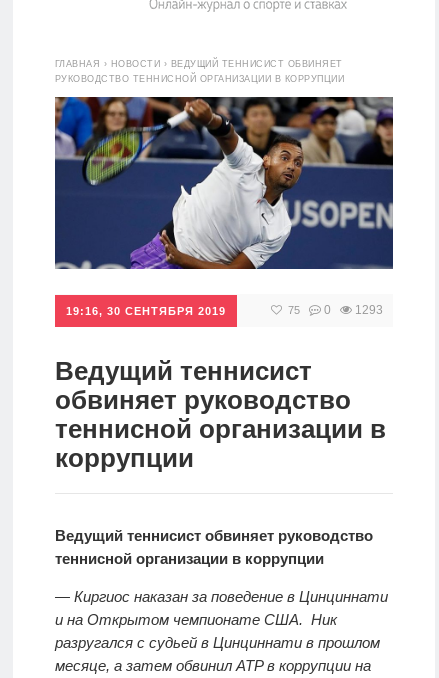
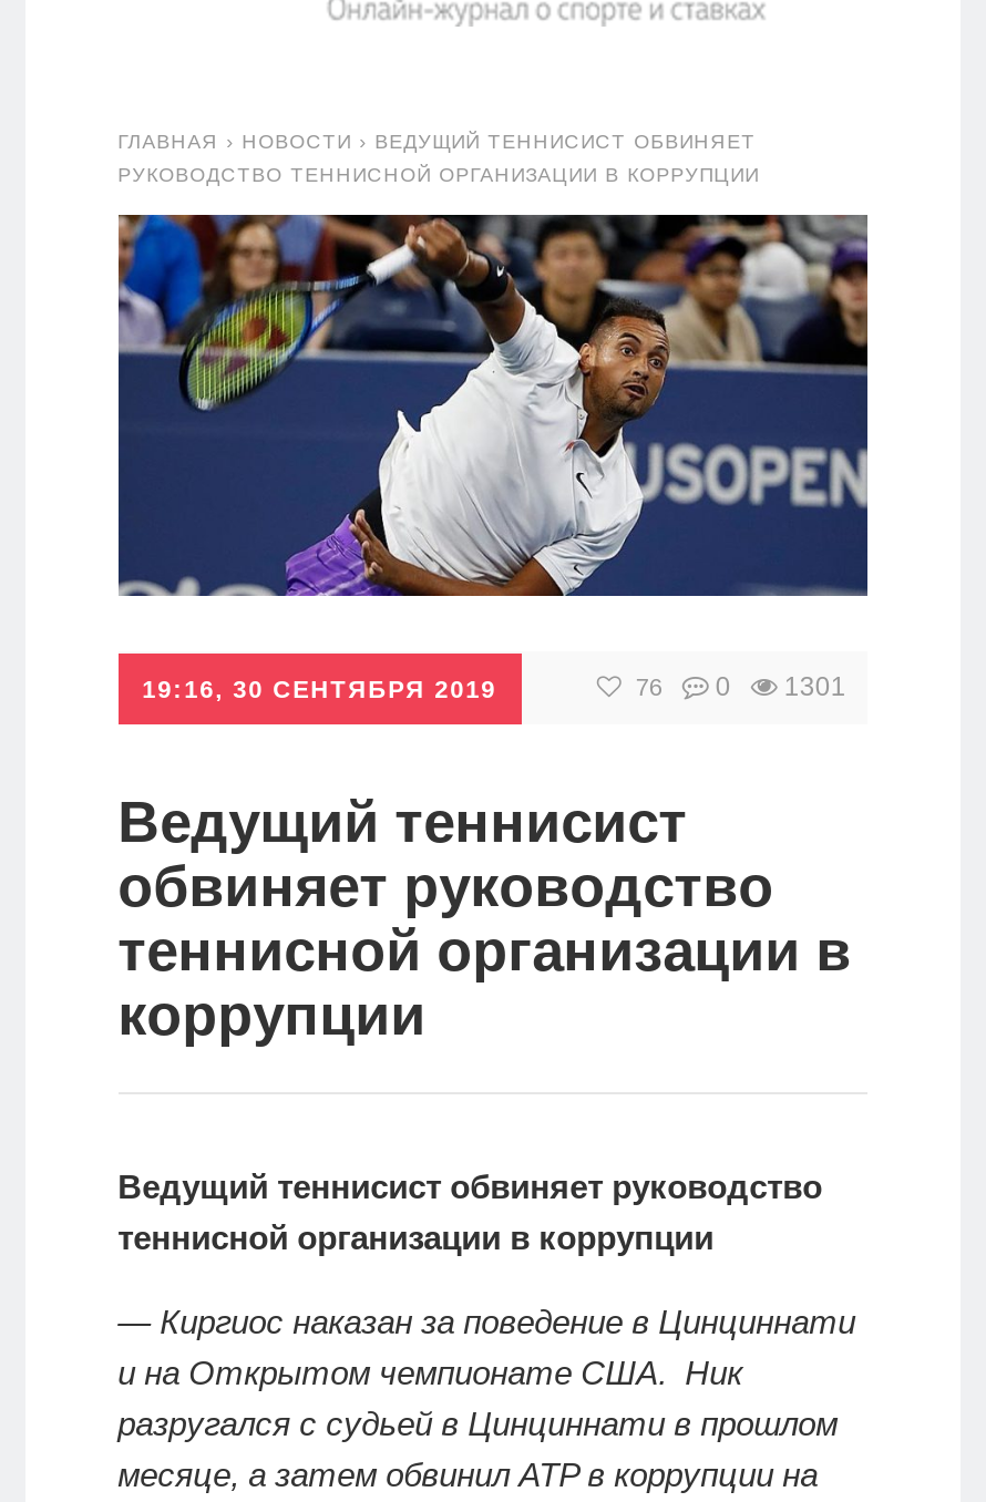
[288,304,300,316] 75 -> [635,673,662,700] 76
[352,303,383,317] 1293 -> [777,671,846,702] 1301

